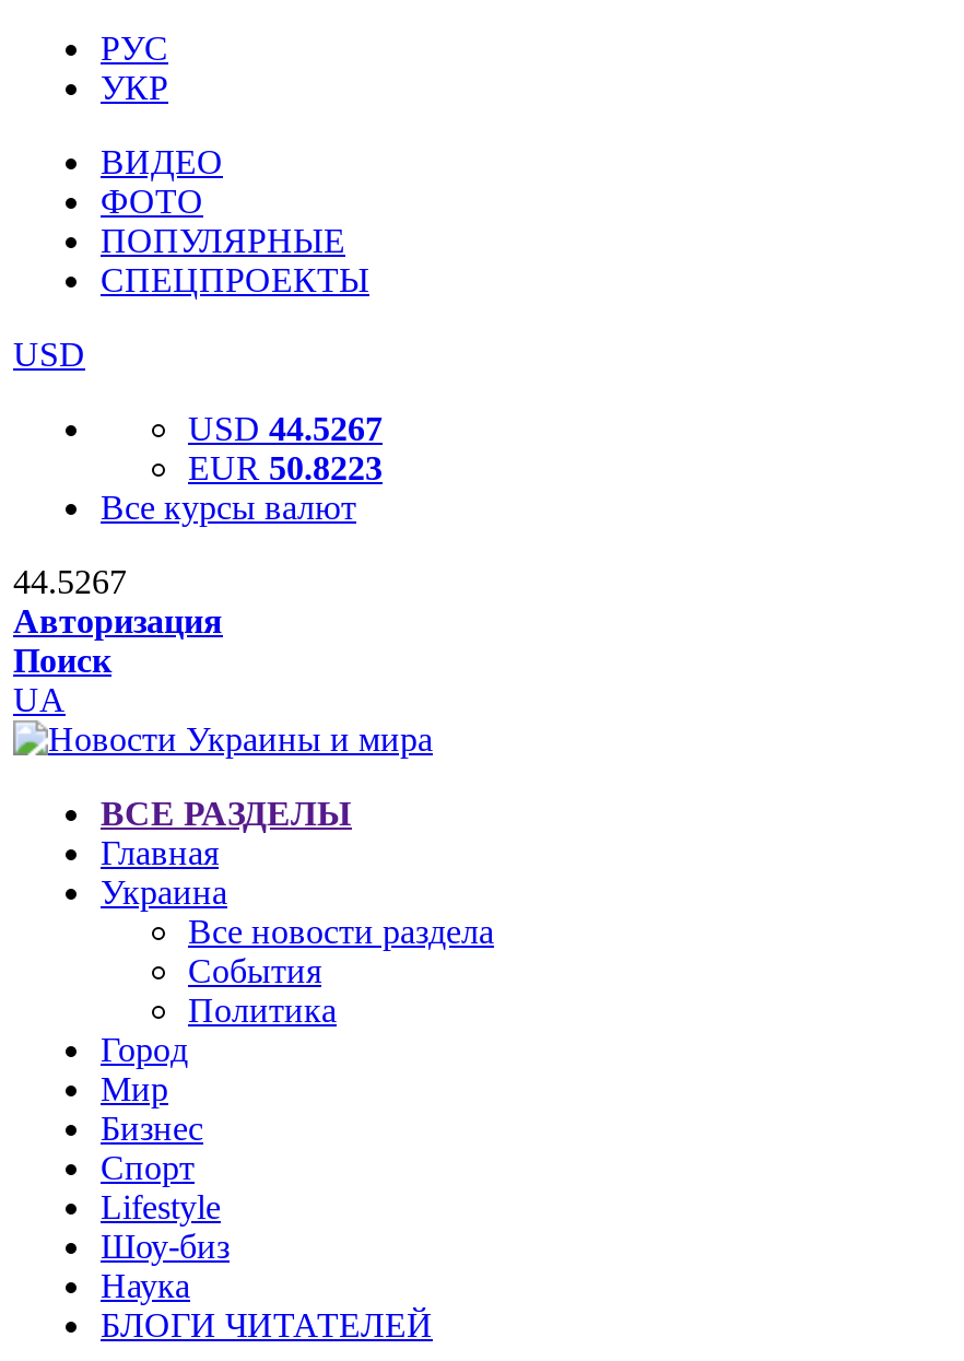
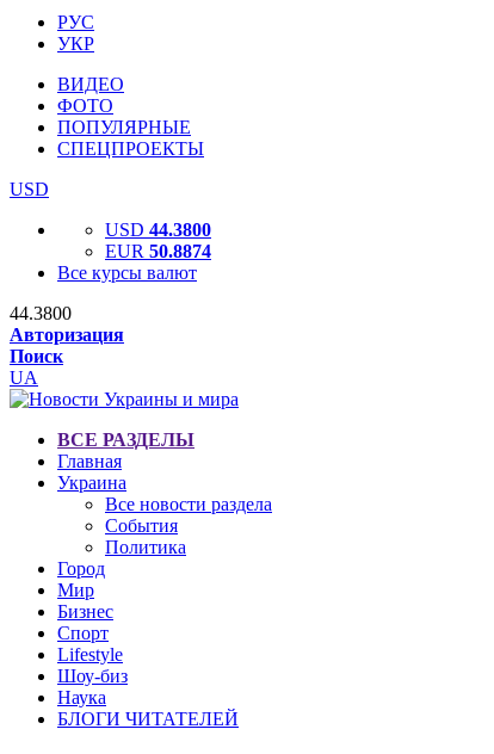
[188,410,383,447] USD 44.5267 -> [105,220,211,240] USD 44.3800
[188,449,383,486] EUR 50.8223 -> [105,241,211,261] EUR 50.8874
[13,563,127,600] 44.5267 -> [10,303,72,323] 44.3800

